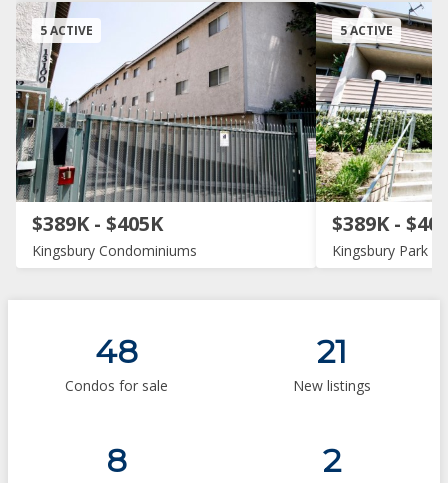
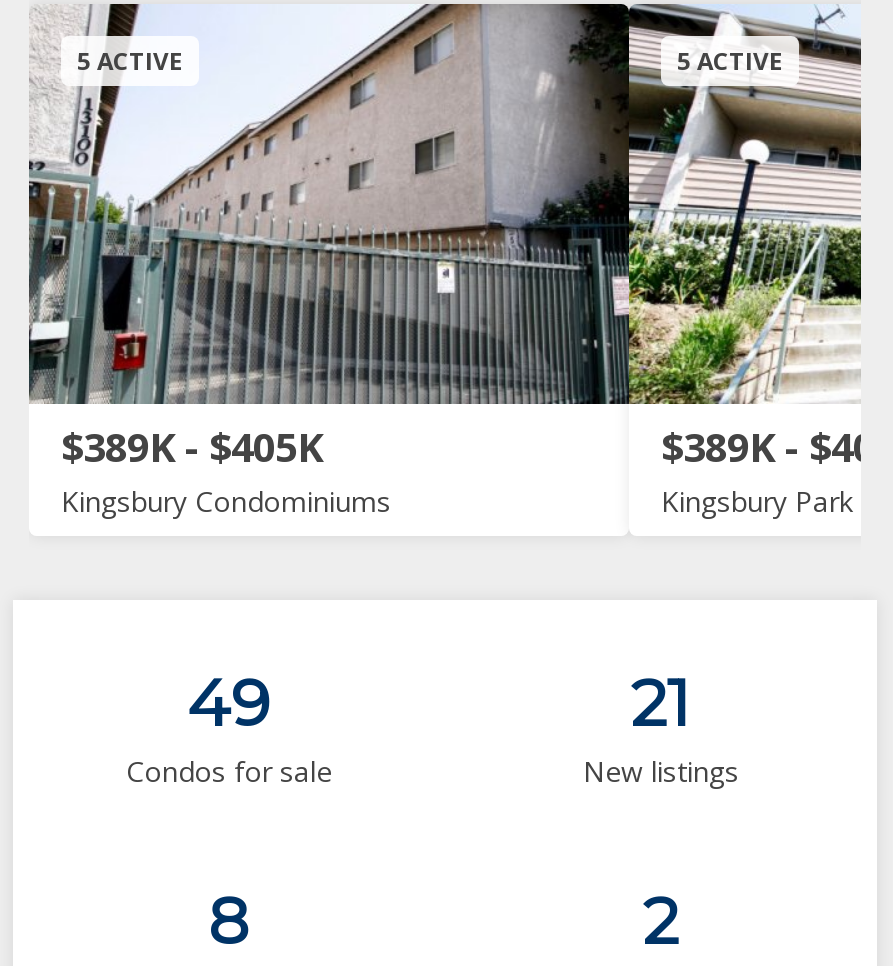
[94,332,137,371] 48 -> [187,664,271,742] 49

